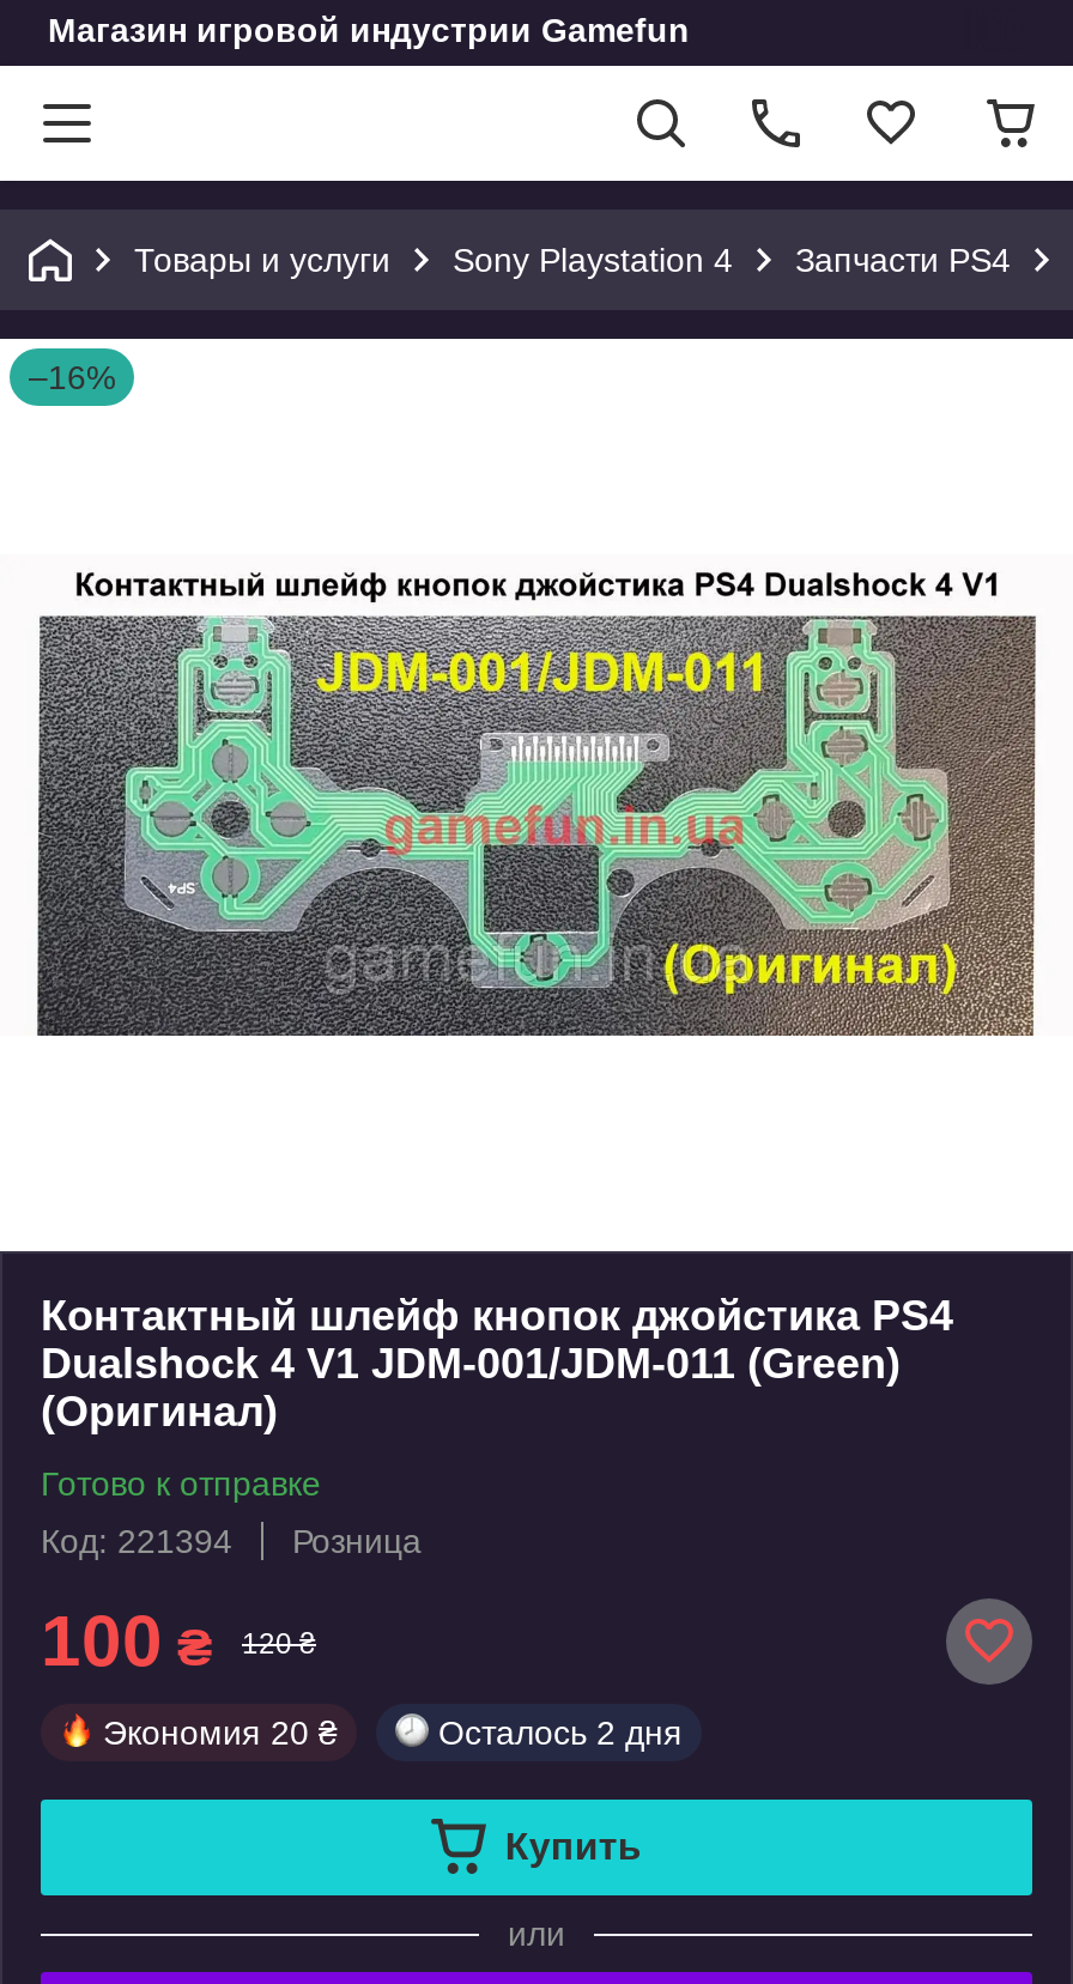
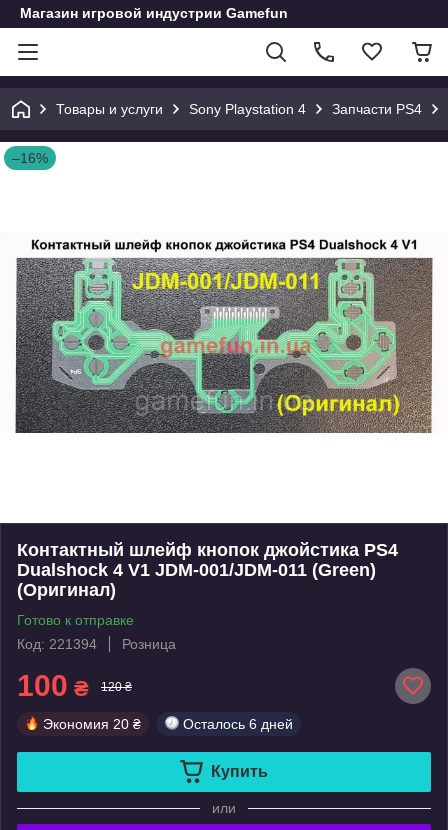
[438,1713,683,1751] Осталось 2 дня -> [183,716,293,732] Осталось 6 дней

